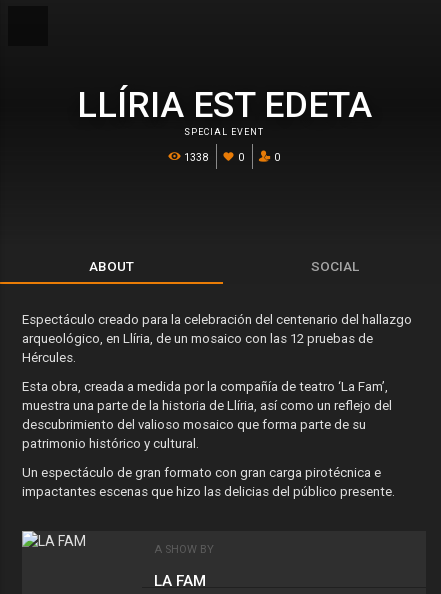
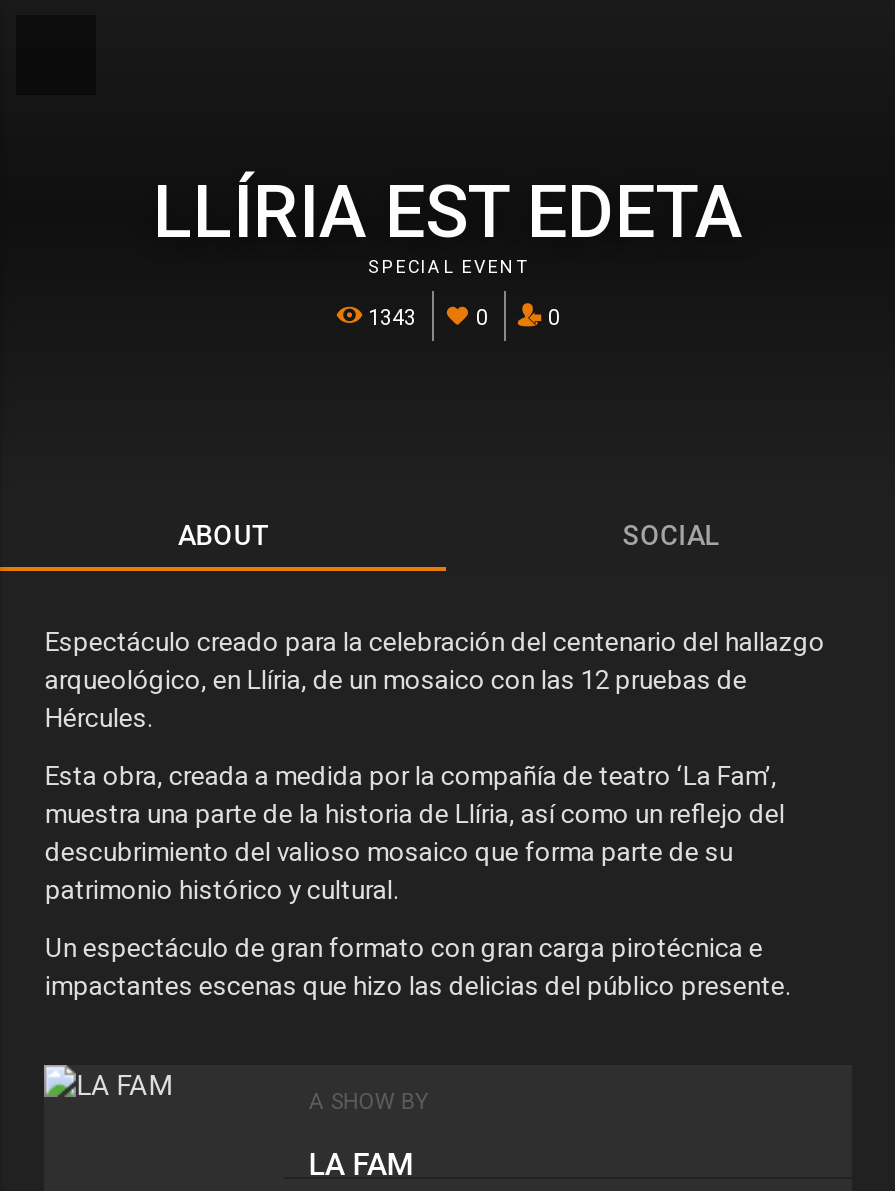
[184,151,211,164] 1338 -> [368,305,422,331] 1343

